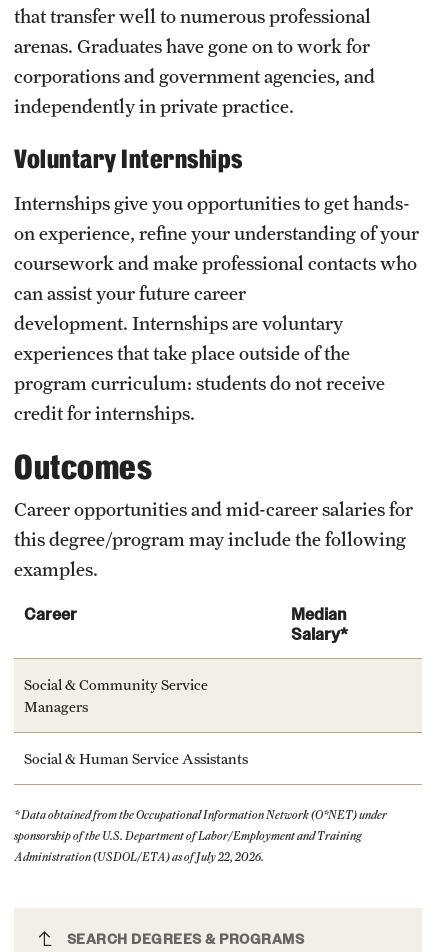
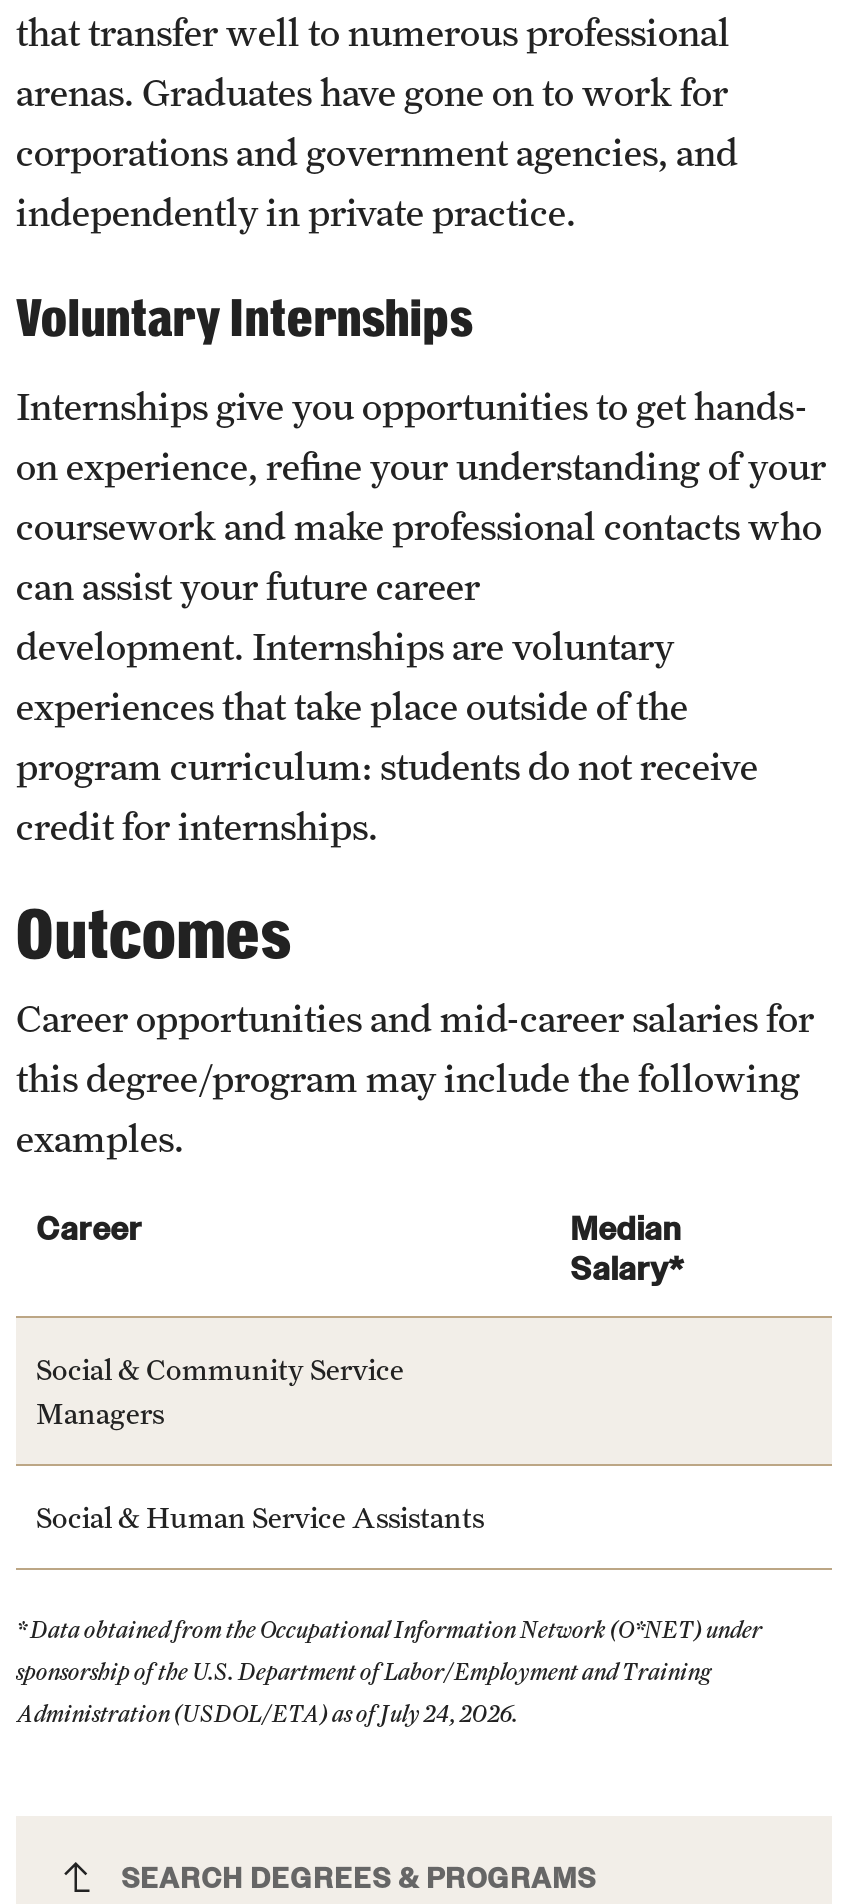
[14,850,264,864] Administration (USDOL/ETA) as of July 22, 2026. -> [16,1700,518,1728] Administration (USDOL/ETA) as of July 24, 2026.

